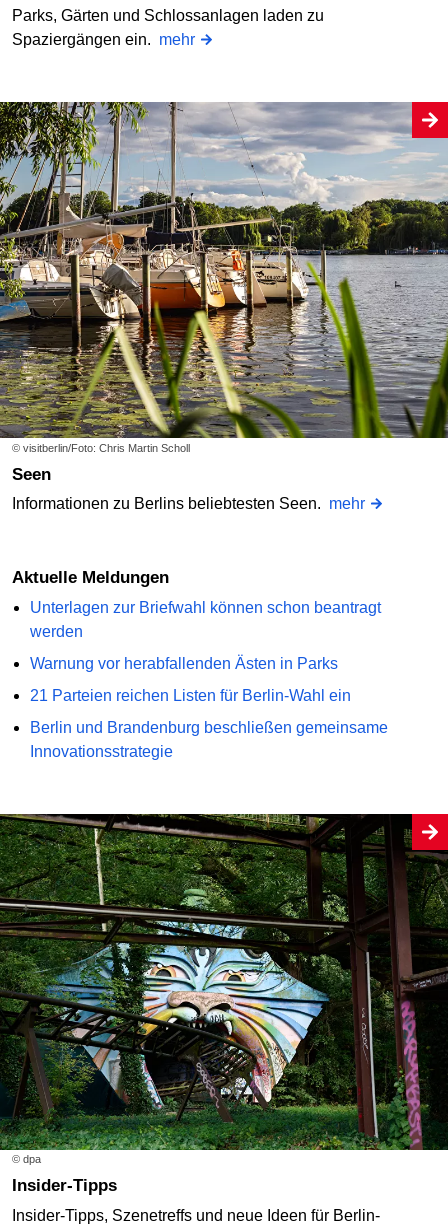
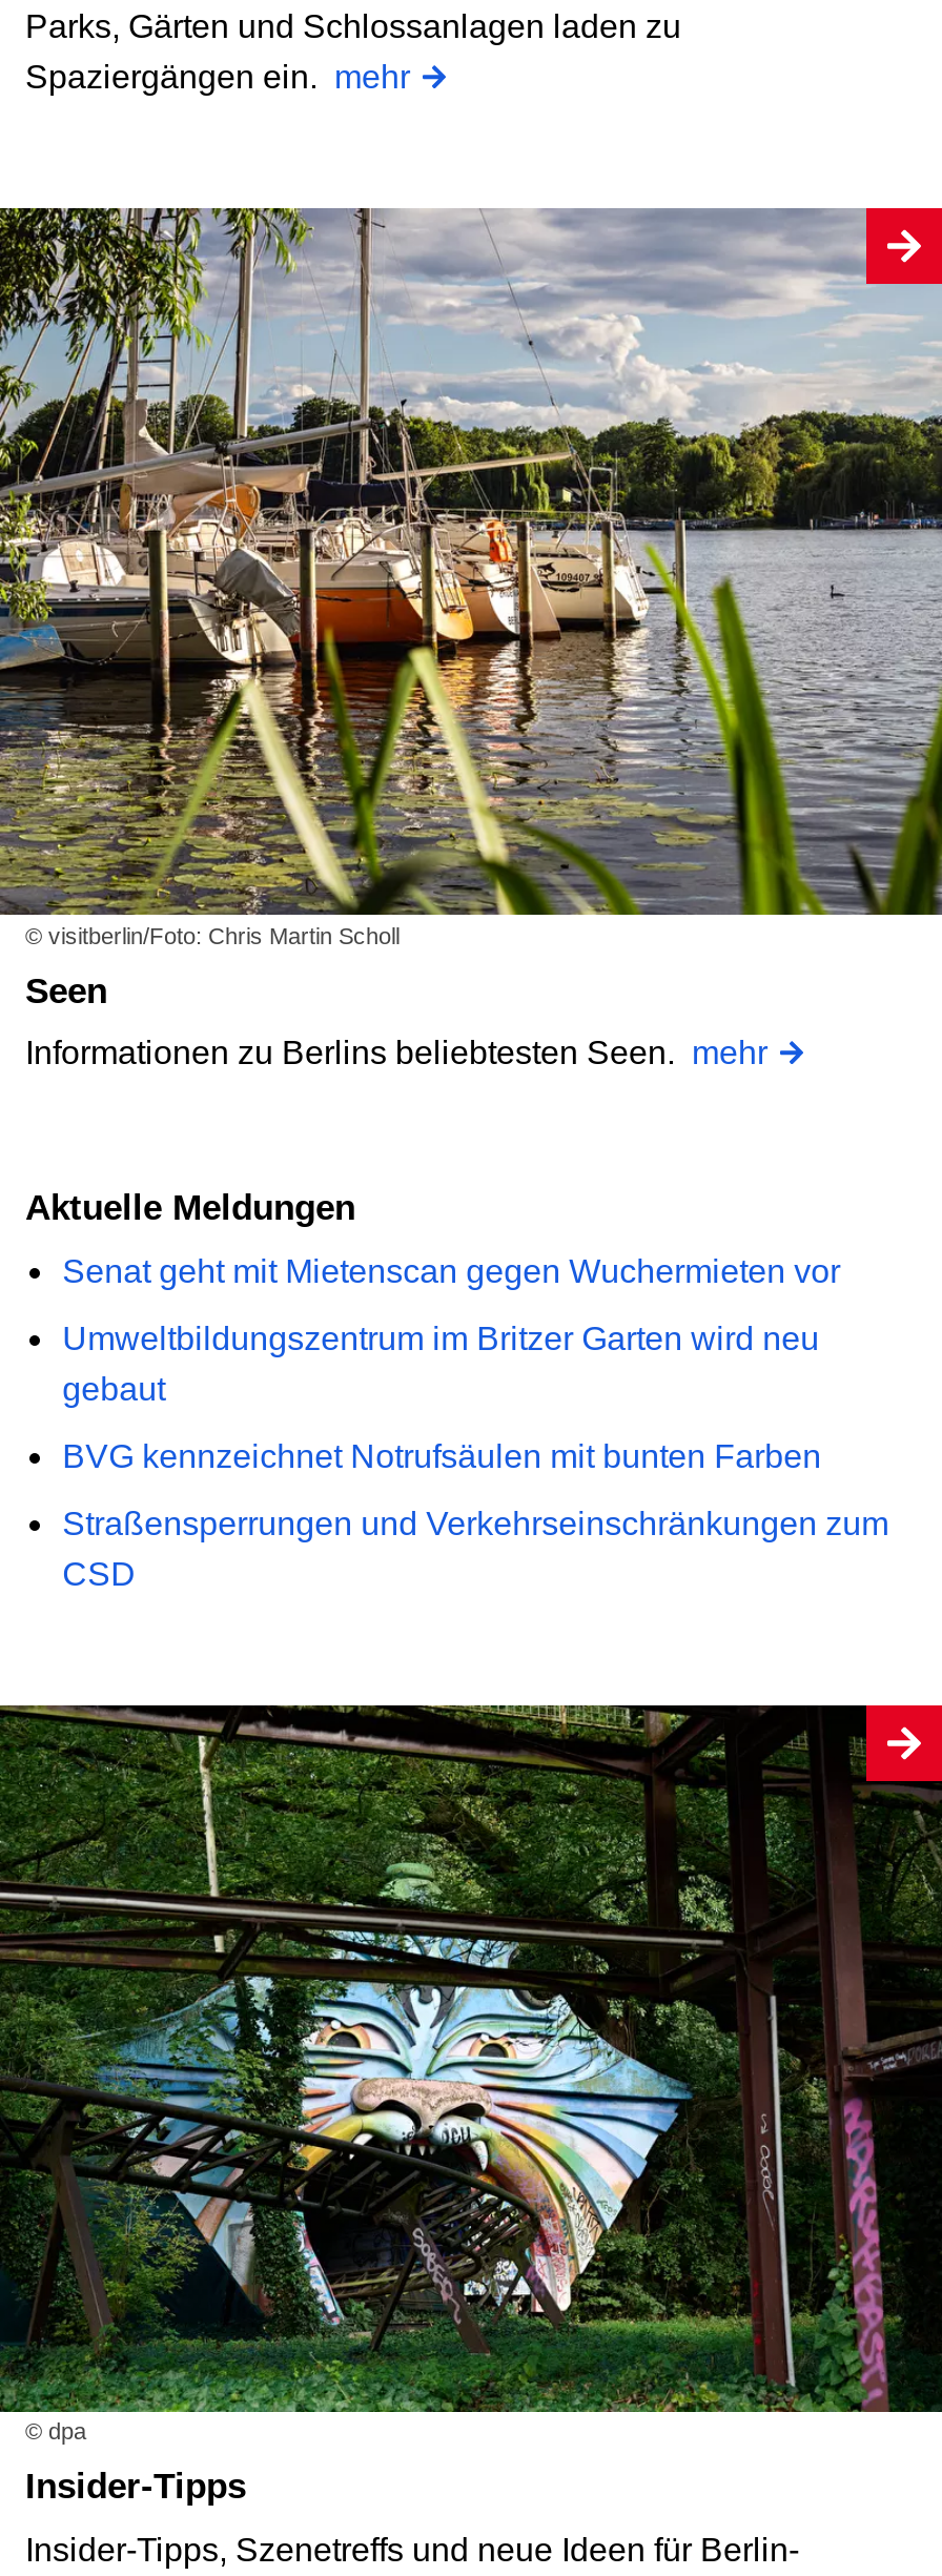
[30,599,381,640] Unterlagen zur Briefwahl können schon beantragt | werden -> [62,1254,840,1289] Senat geht mit Mietenscan gegen Wuchermieten vor
[30,655,338,672] Warnung vor herabfallenden Ästen in Parks -> [62,1321,819,1407] Umweltbildungszentrum im Britzer Garten wird neu | gebaut
[30,687,351,704] 21 Parteien reichen Listen für Berlin-Wahl ein -> [62,1439,821,1475] BVG kennzeichnet Notrufsäulen mit bunten Farben
[30,719,388,760] Berlin und Brandenburg beschließen gemeinsame | Innovationsstrategie -> [62,1506,889,1592] Straßensperrungen und Verkehrseinschränkungen zum | CSD

